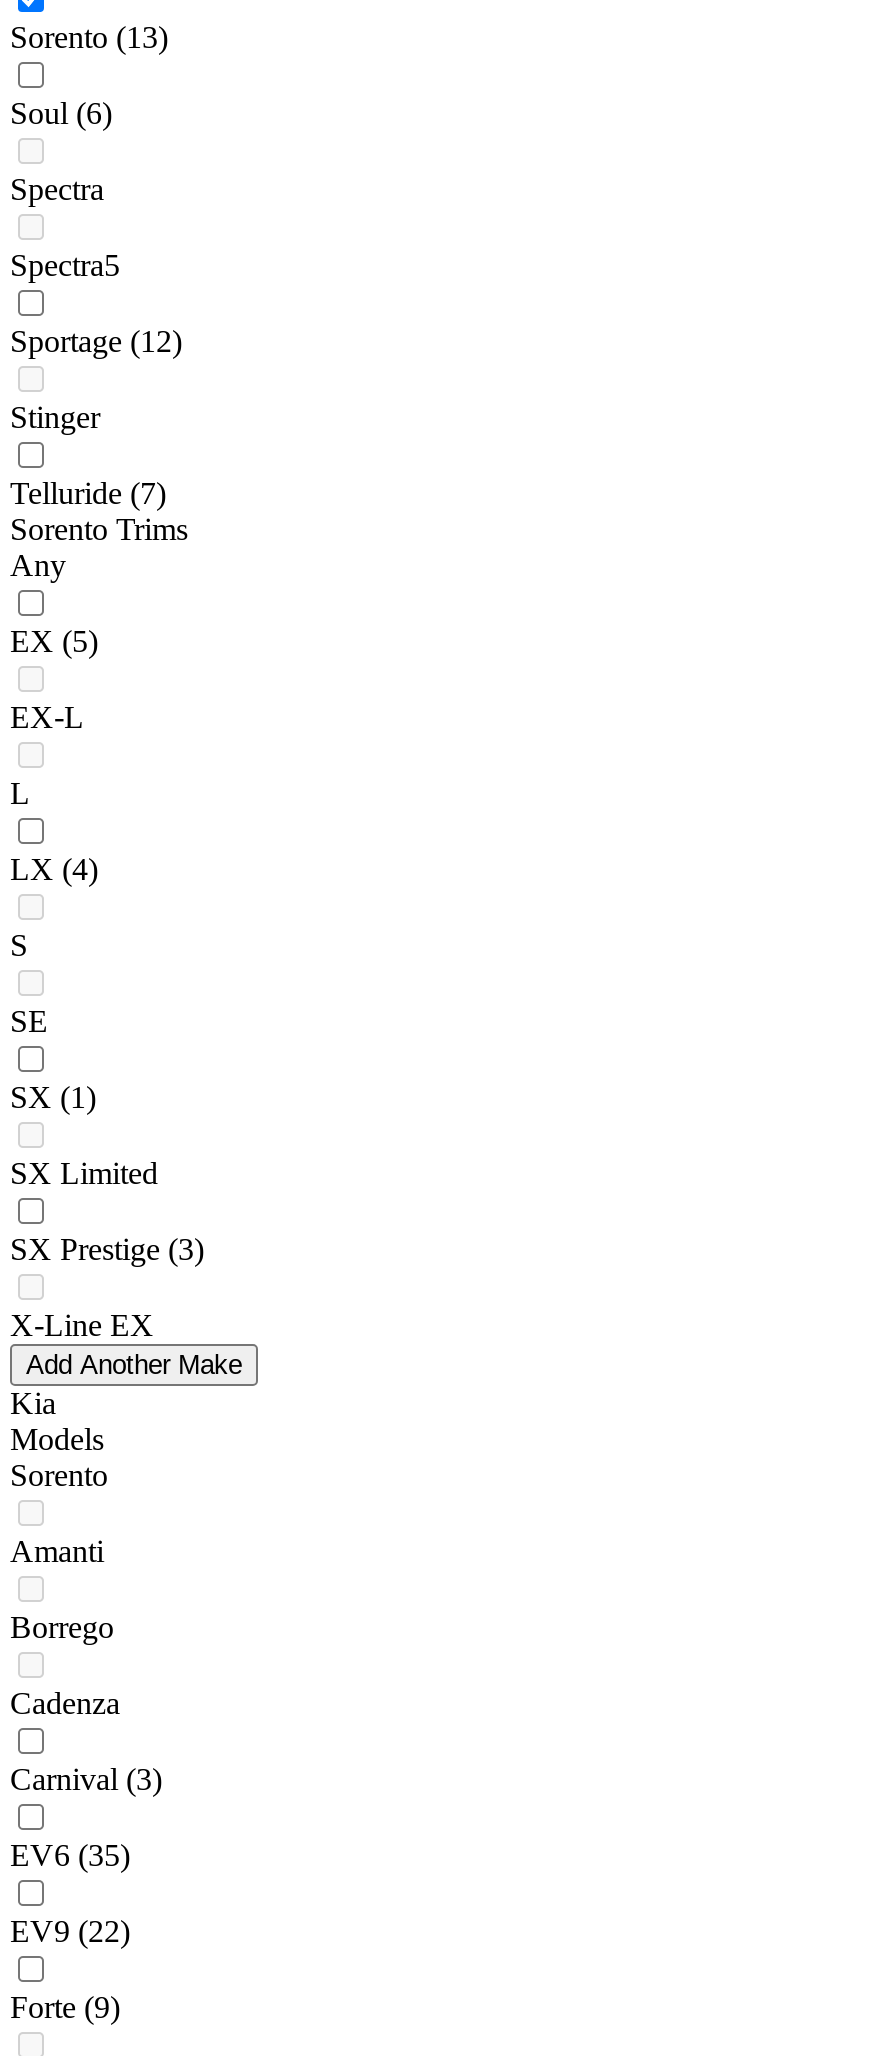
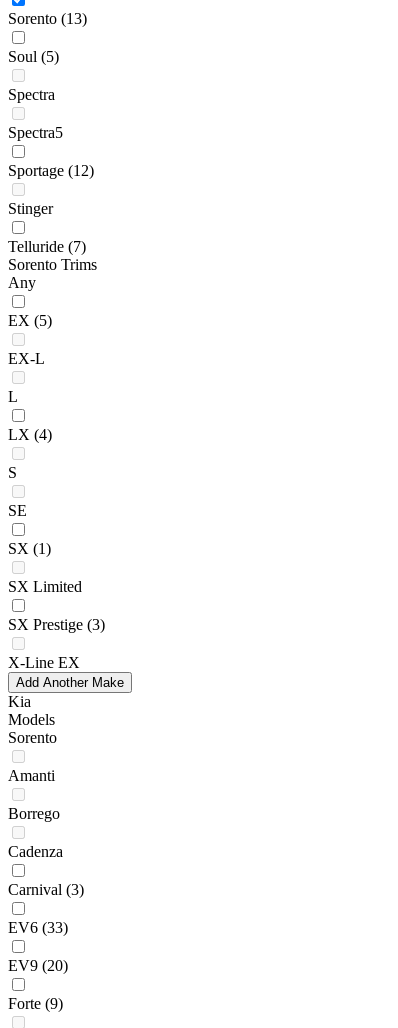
[10,97,112,131] Soul (6) -> [8,48,59,65] Soul (5)
[10,1839,130,1873] EV6 (35) -> [8,919,68,936] EV6 (33)
[10,1915,130,1949] EV9 (22) -> [8,957,68,974] EV9 (20)

